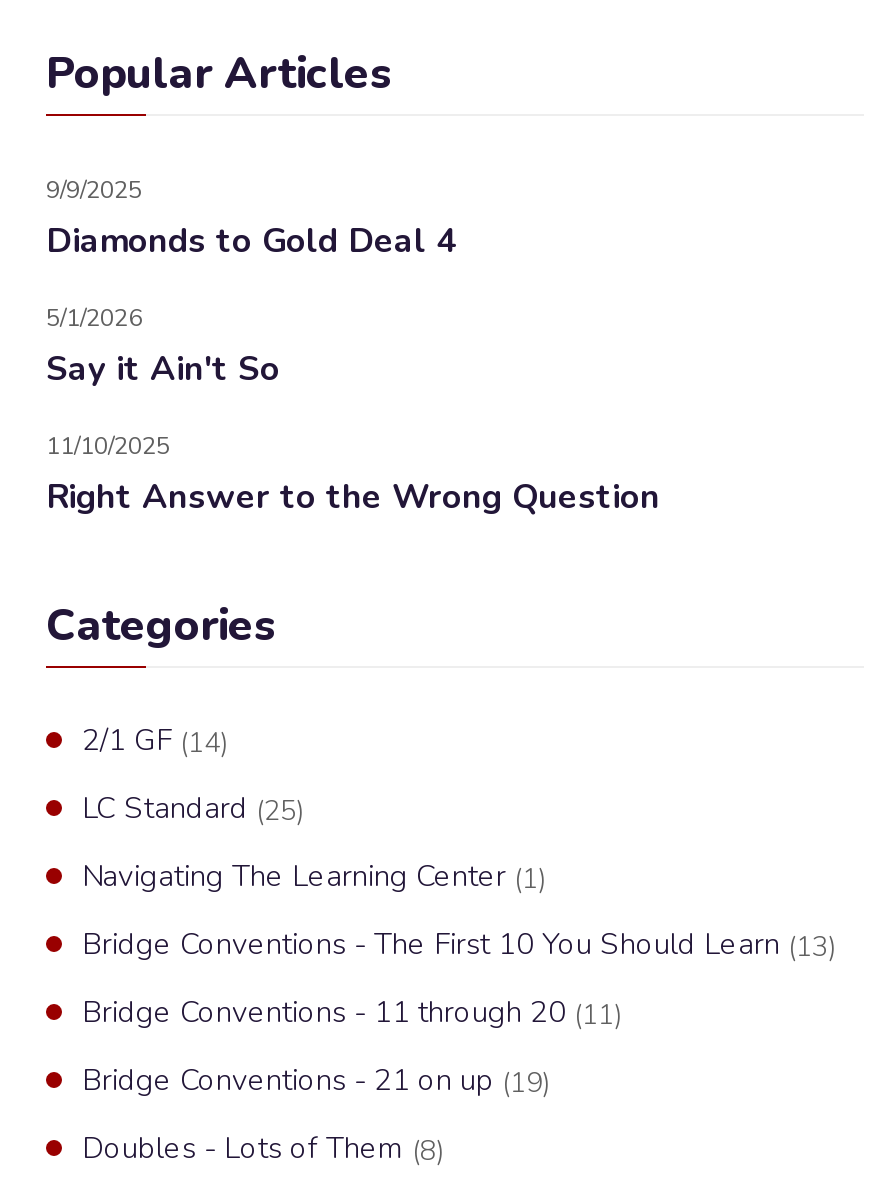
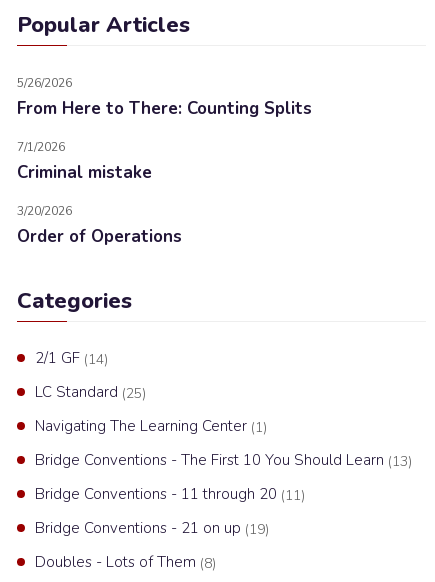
[46,174,456,264] 9/9/2025 | Diamonds to Gold Deal 4 -> [17,75,312,120] 5/26/2026 | From Here to There: Counting Splits
[46,302,280,392] 5/1/2026 | Say it Ain't So -> [17,139,152,184] 7/1/2026 | Criminal mistake
[46,430,660,520] 11/10/2025 | Right Answer to the Wrong Question -> [17,203,182,248] 3/20/2026 | Order of Operations

